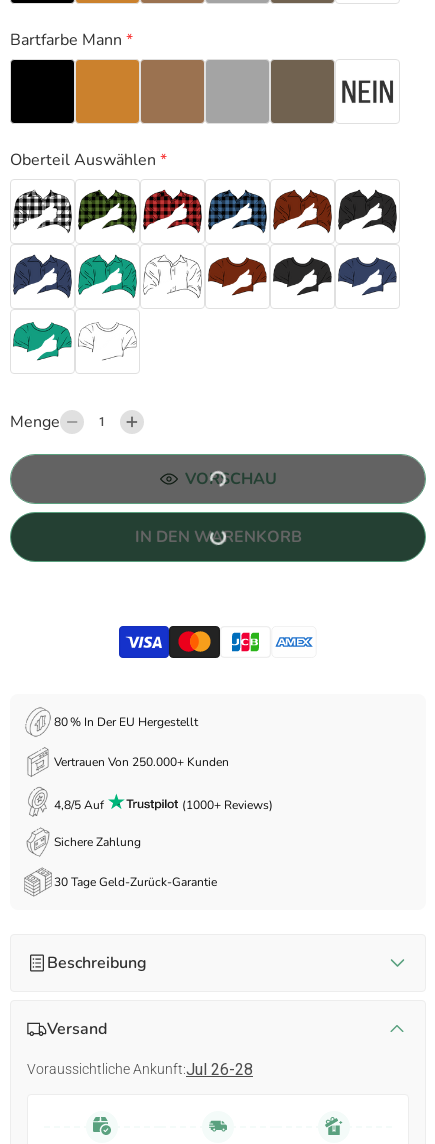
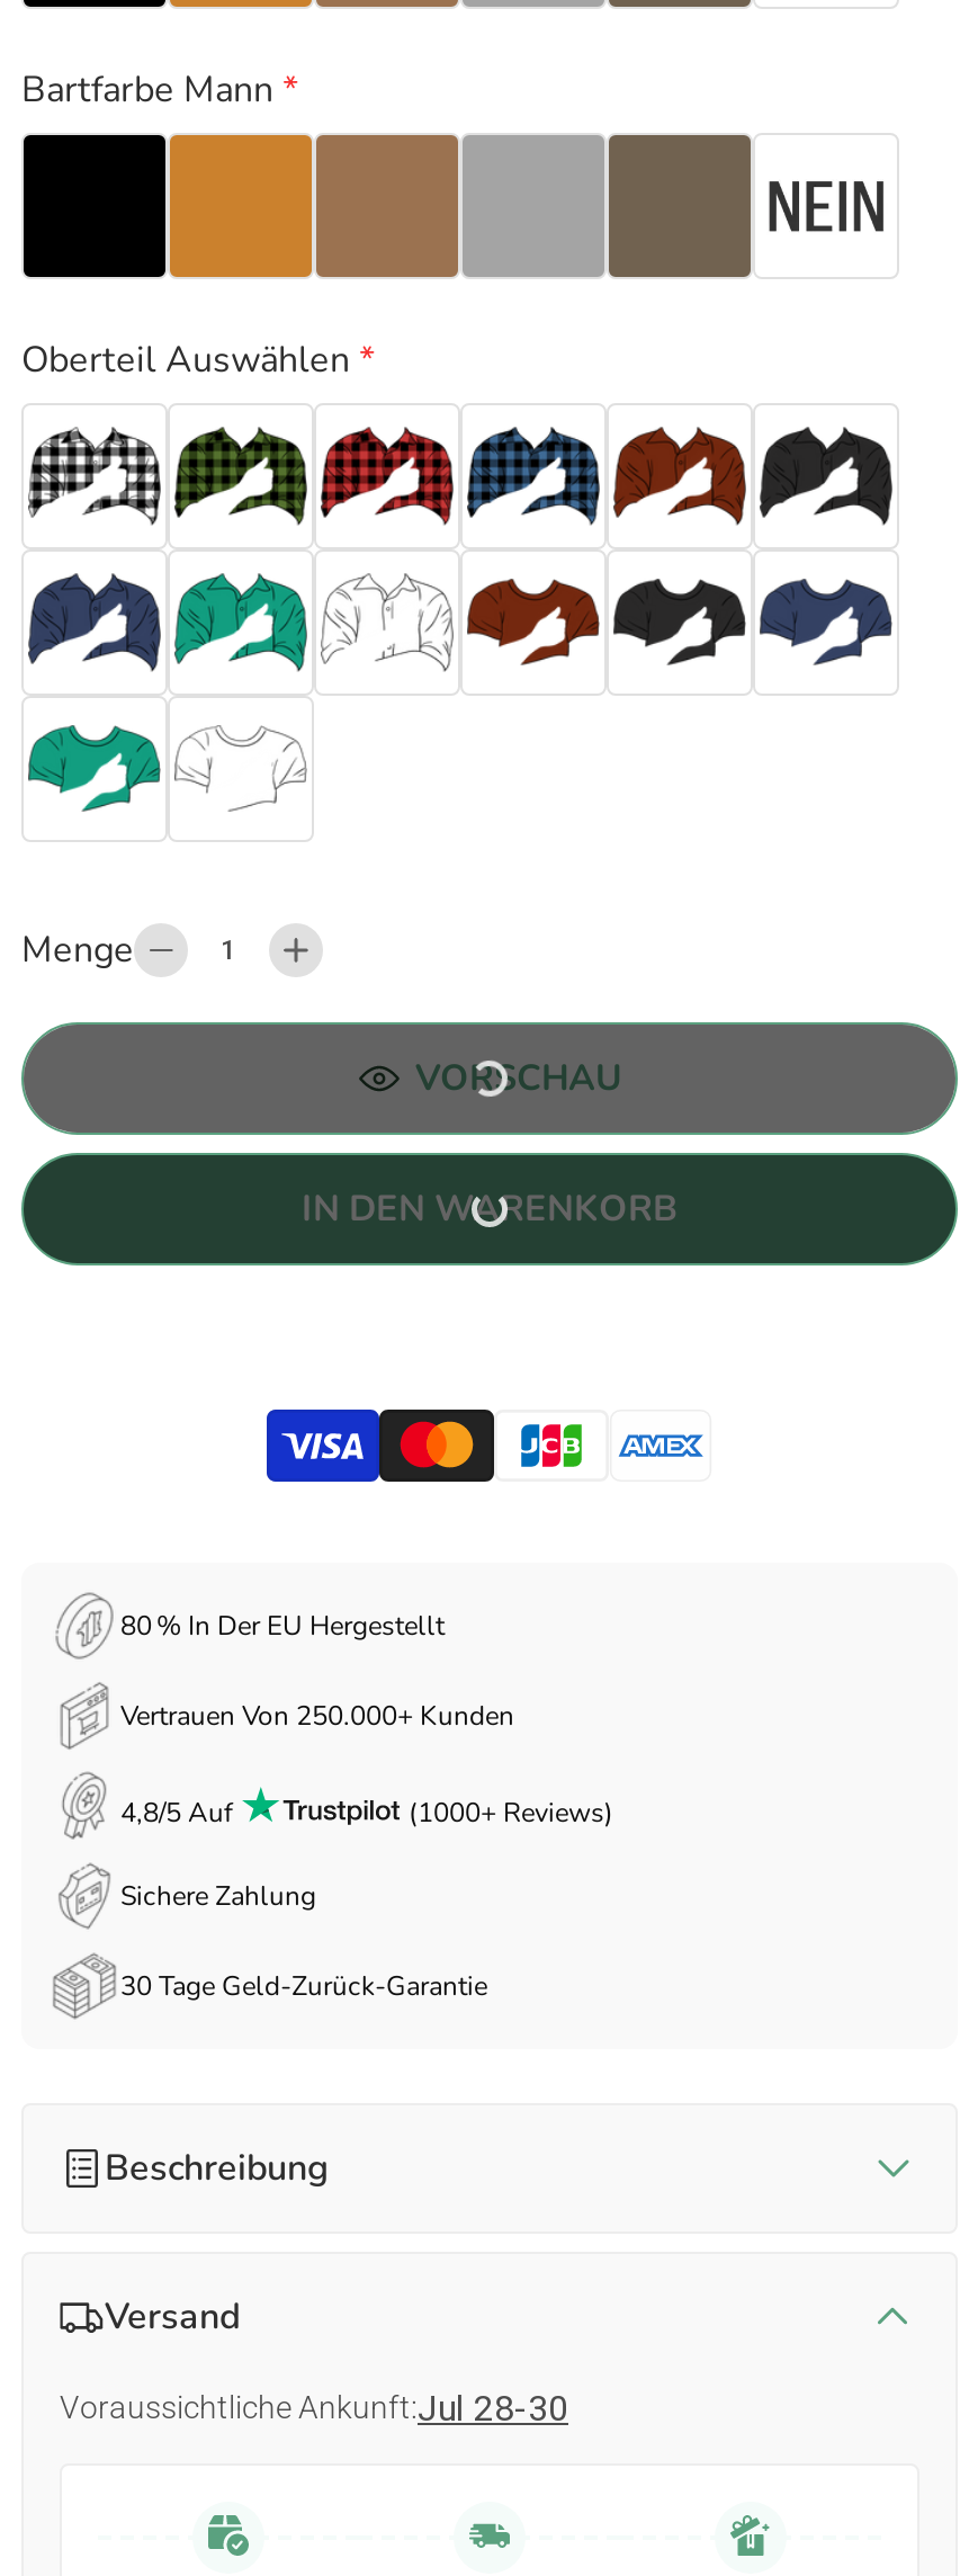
[27,1060,253,1079] Voraussichtliche Ankunft:Jul 26-28 -> [60,2386,568,2429] Voraussichtliche Ankunft:Jul 28-30

